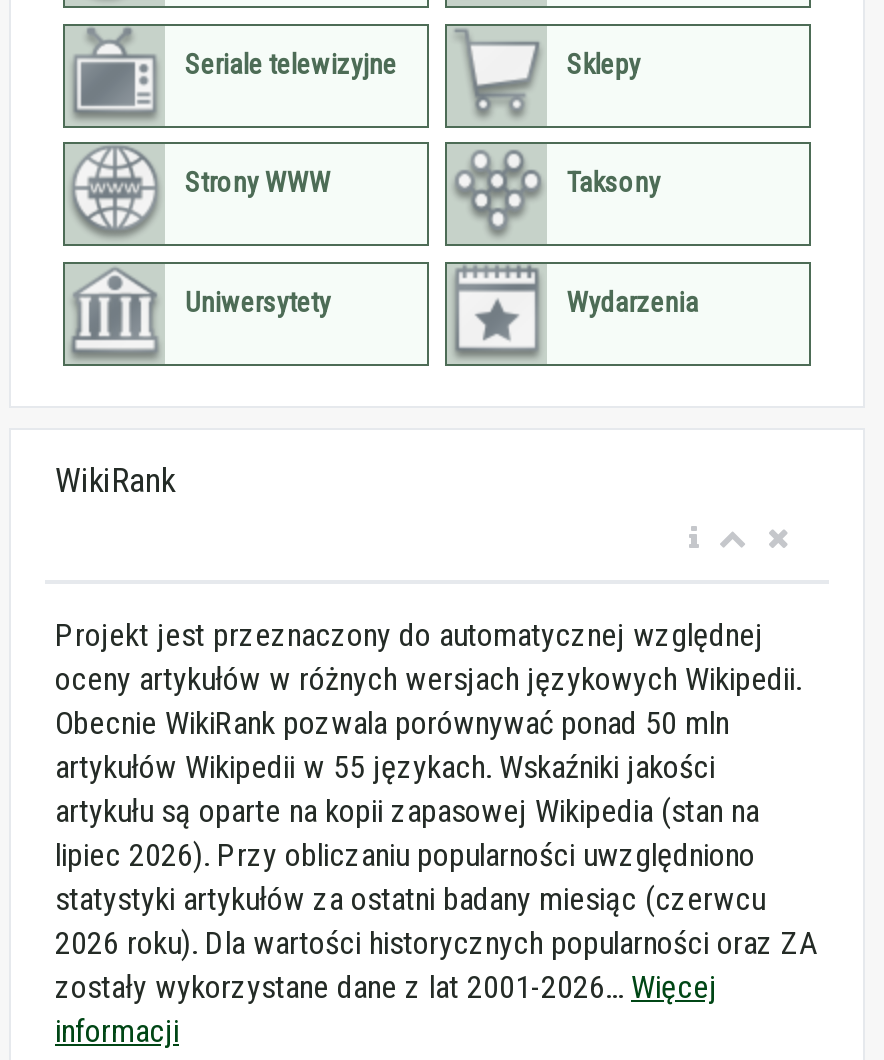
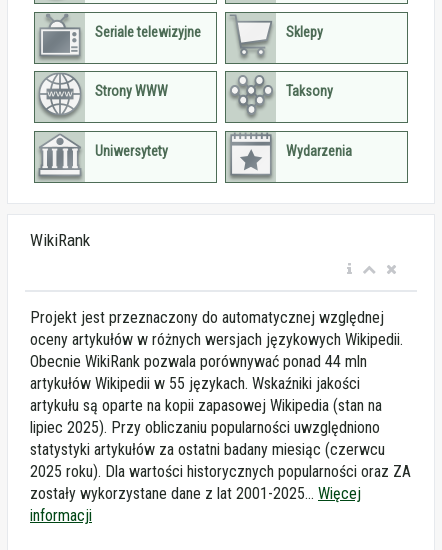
[55,703,729,741] Obecnie WikiRank pozwala porównywać ponad 50 mln -> [30,352,367,371] Obecnie WikiRank pozwala porównywać ponad 44 mln
[55,835,755,873] lipiec 2026). Przy obliczaniu popularności uwzględniono -> [30,418,380,437] lipiec 2025). Przy obliczaniu popularności uwzględniono
[55,923,817,961] 2026 roku). Dla wartości historycznych popularności oraz ZA -> [30,462,411,481] 2025 roku). Dla wartości historycznych popularności oraz ZA
[55,967,717,1005] zostały wykorzystane dane z lat 2001-2026... Więcej -> [30,484,361,503] zostały wykorzystane dane z lat 2001-2025... Więcej

